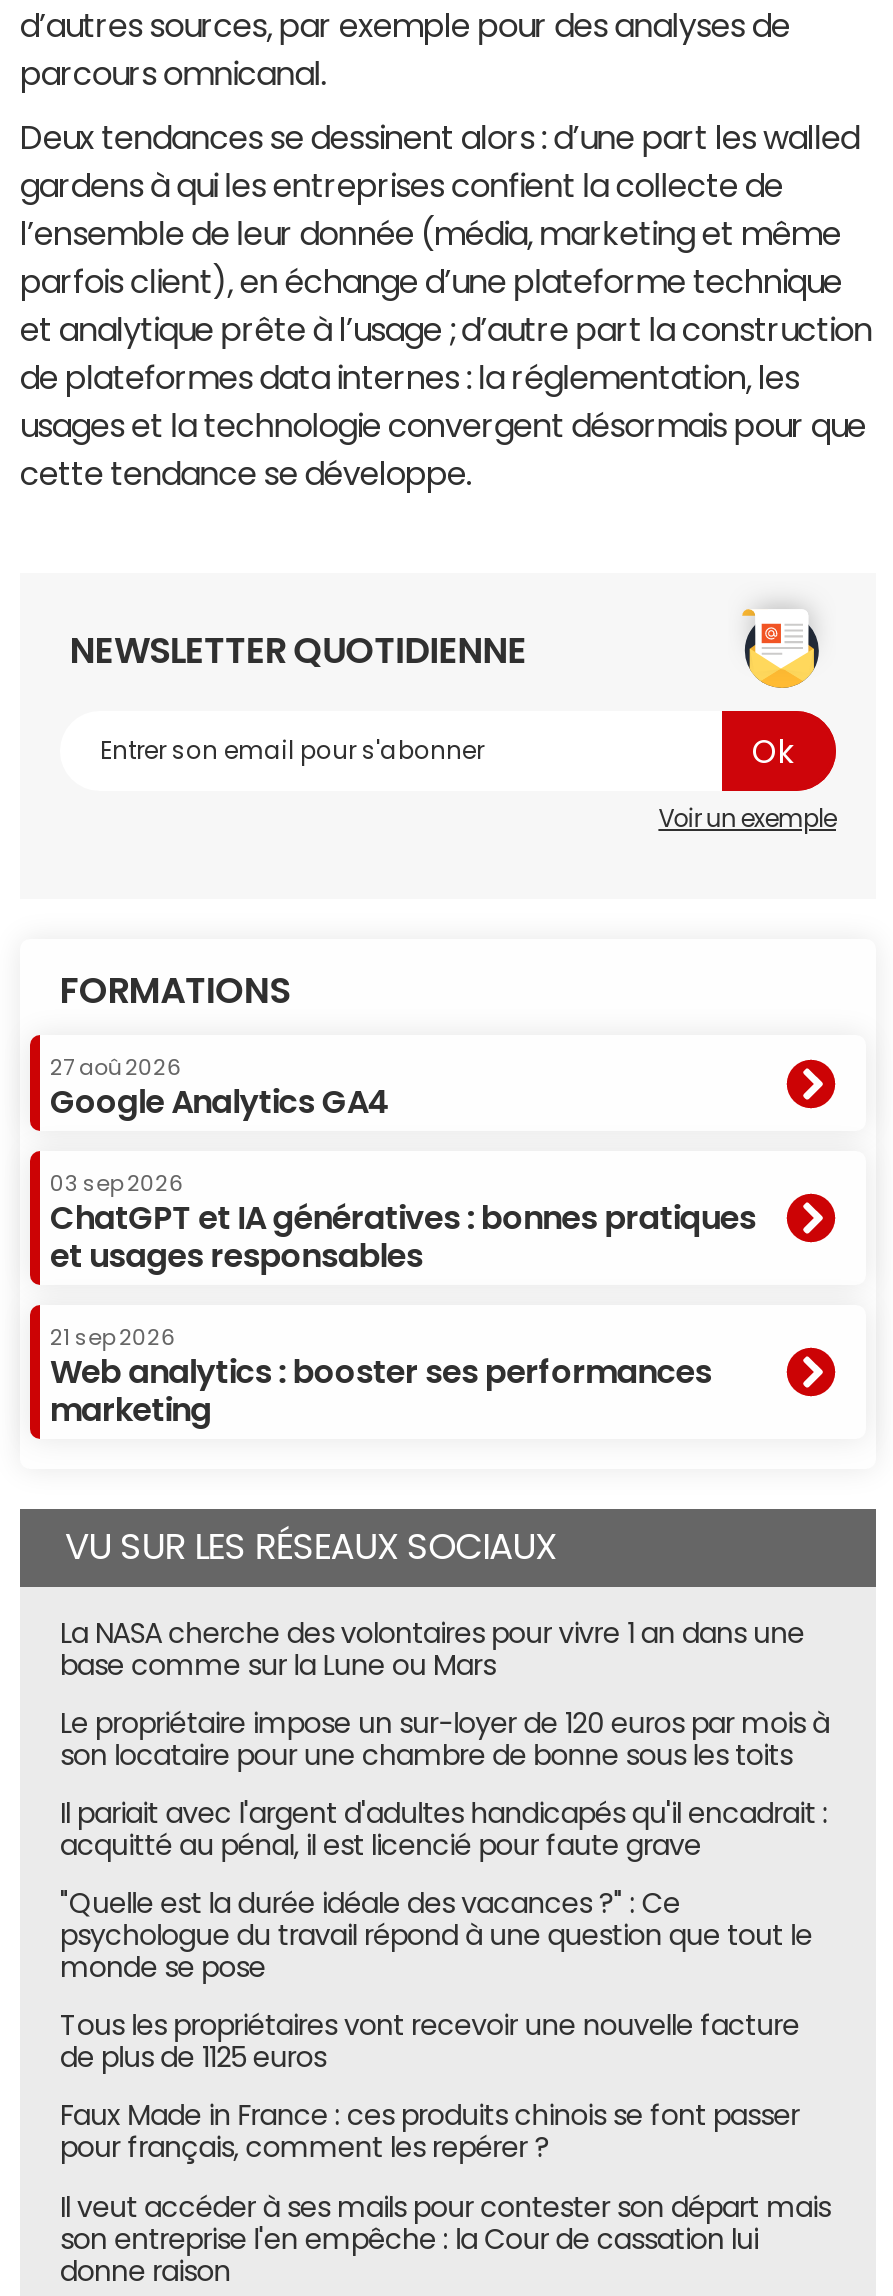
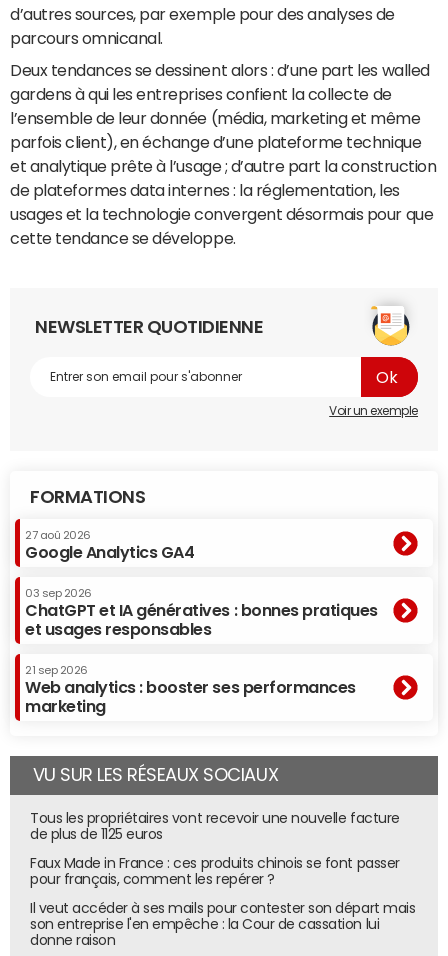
[60,1619,829,1981] La NASA cherche des volontaires pour vivre 1 an dans une | base comme sur la Lune ou Mars | Le propriétaire impose un sur-loyer de 120 euros par mois à | son locataire pour une chambre de bonne sous les toits | Il pariait avec l'argent d'adultes handicapés qu'il encadrait : | acquitté au pénal, il est licencié pour faute grave | "Quelle est la durée idéale des vacances ?" : Ce | psychologue du travail répond à une question que tout le | monde se pose -> none

